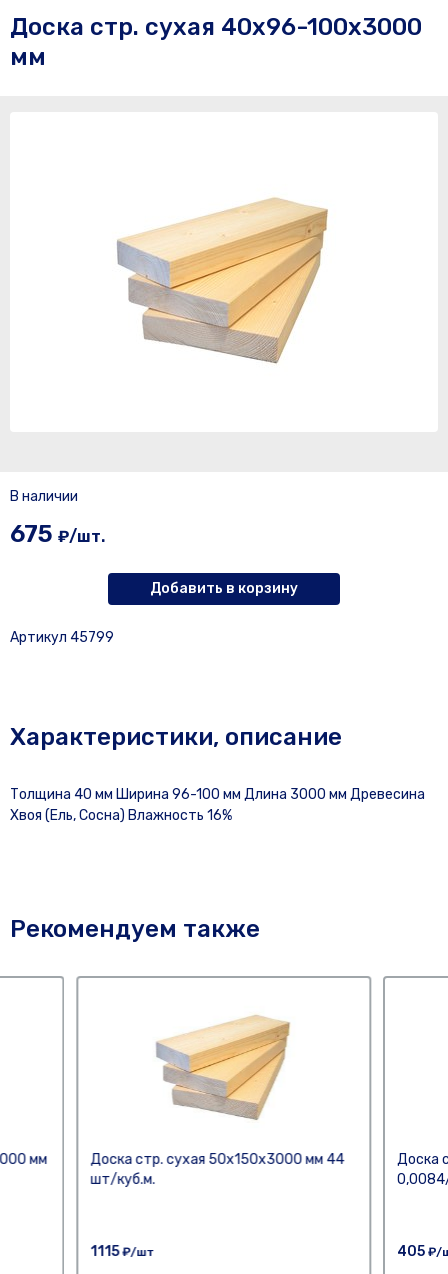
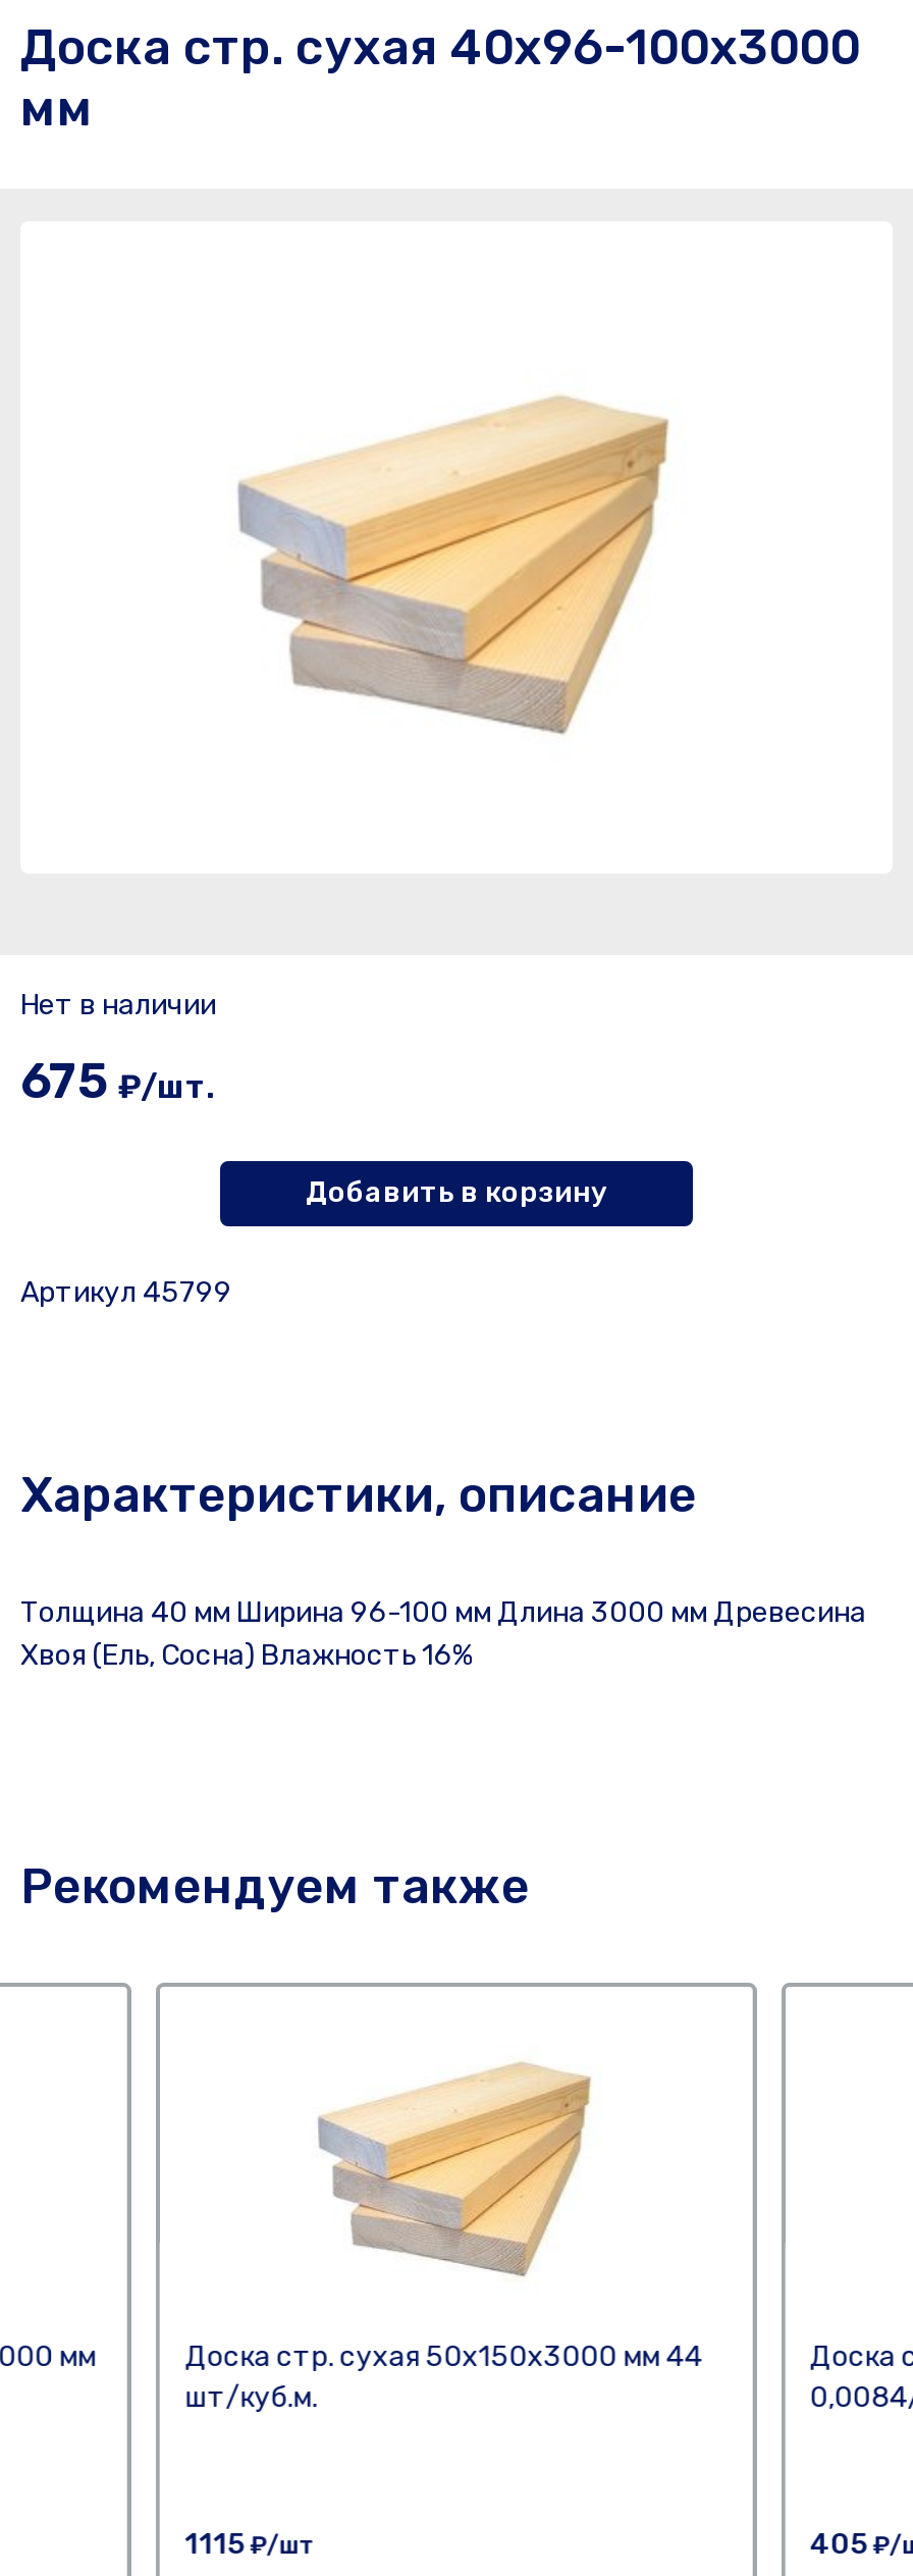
[10,488,78,505] В наличии -> [20,988,216,1022] Нет в наличии

